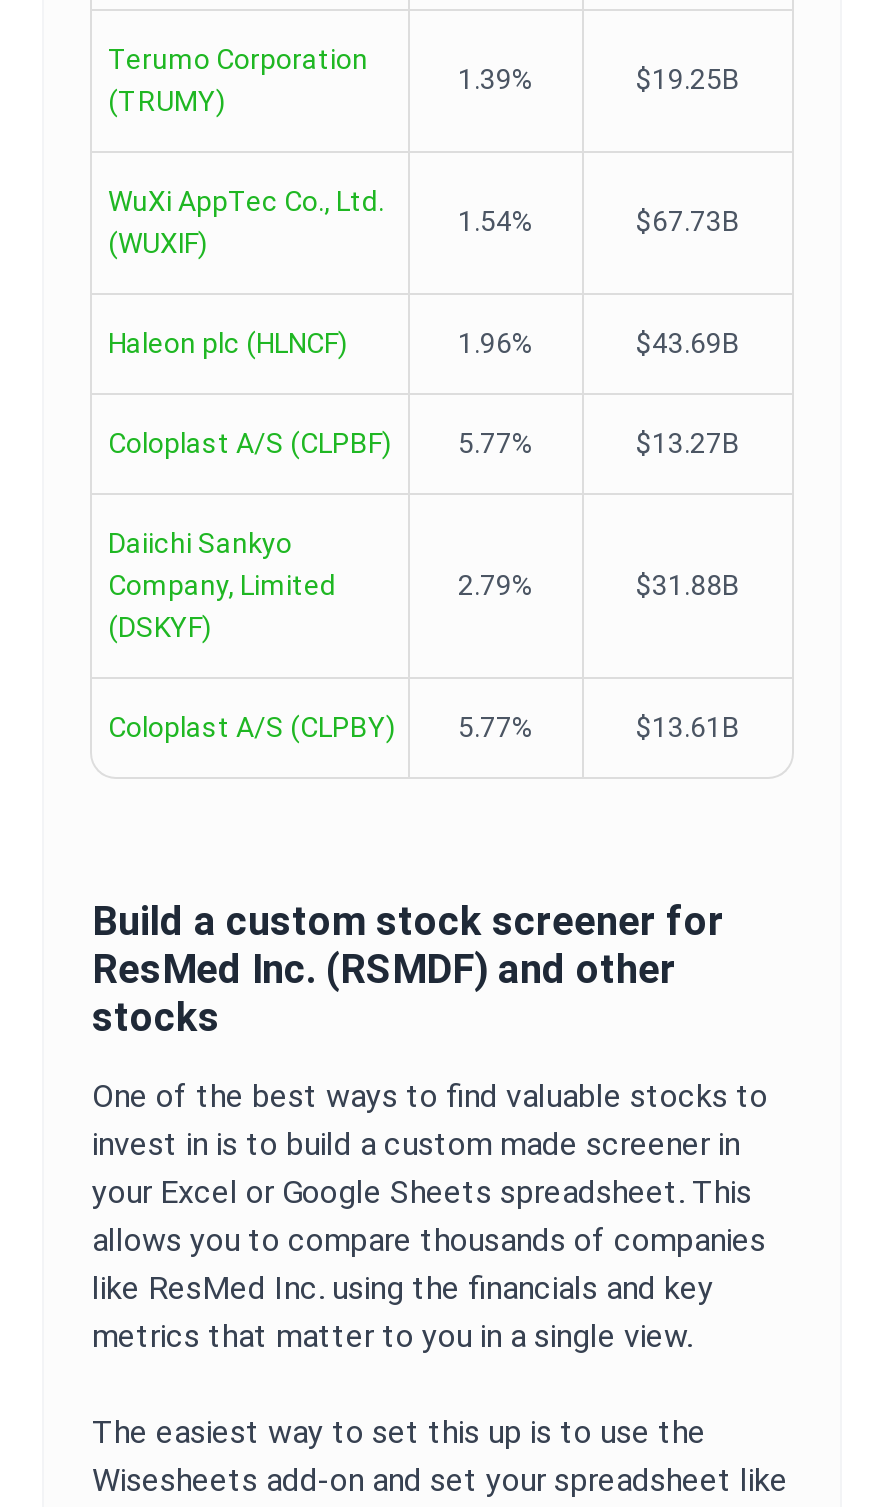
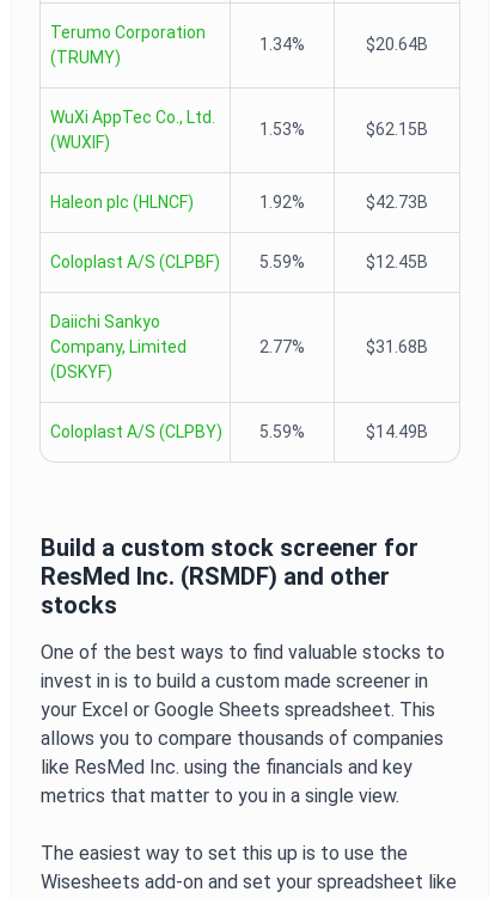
[458,63,740,95] 1.39% | $19.25B -> [259,35,428,54] 1.34% | $20.64B
[458,205,740,237] 1.54% | $67.73B -> [259,120,428,139] 1.53% | $62.15B
[458,327,740,359] 1.96% | $43.69B -> [259,193,428,212] 1.92% | $42.73B
[458,427,740,459] 5.77% | $13.27B -> [259,252,428,271] 5.59% | $12.45B
[458,569,740,601] 2.79% | $31.88B -> [259,337,428,356] 2.77% | $31.68B
[458,711,740,743] 5.77% | $13.61B -> [259,422,428,441] 5.59% | $14.49B

